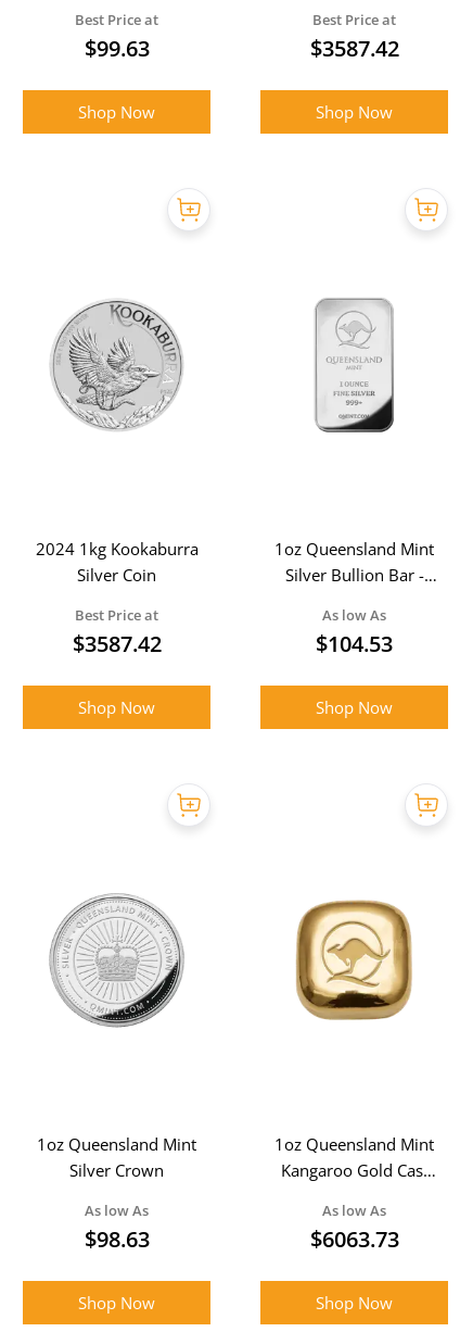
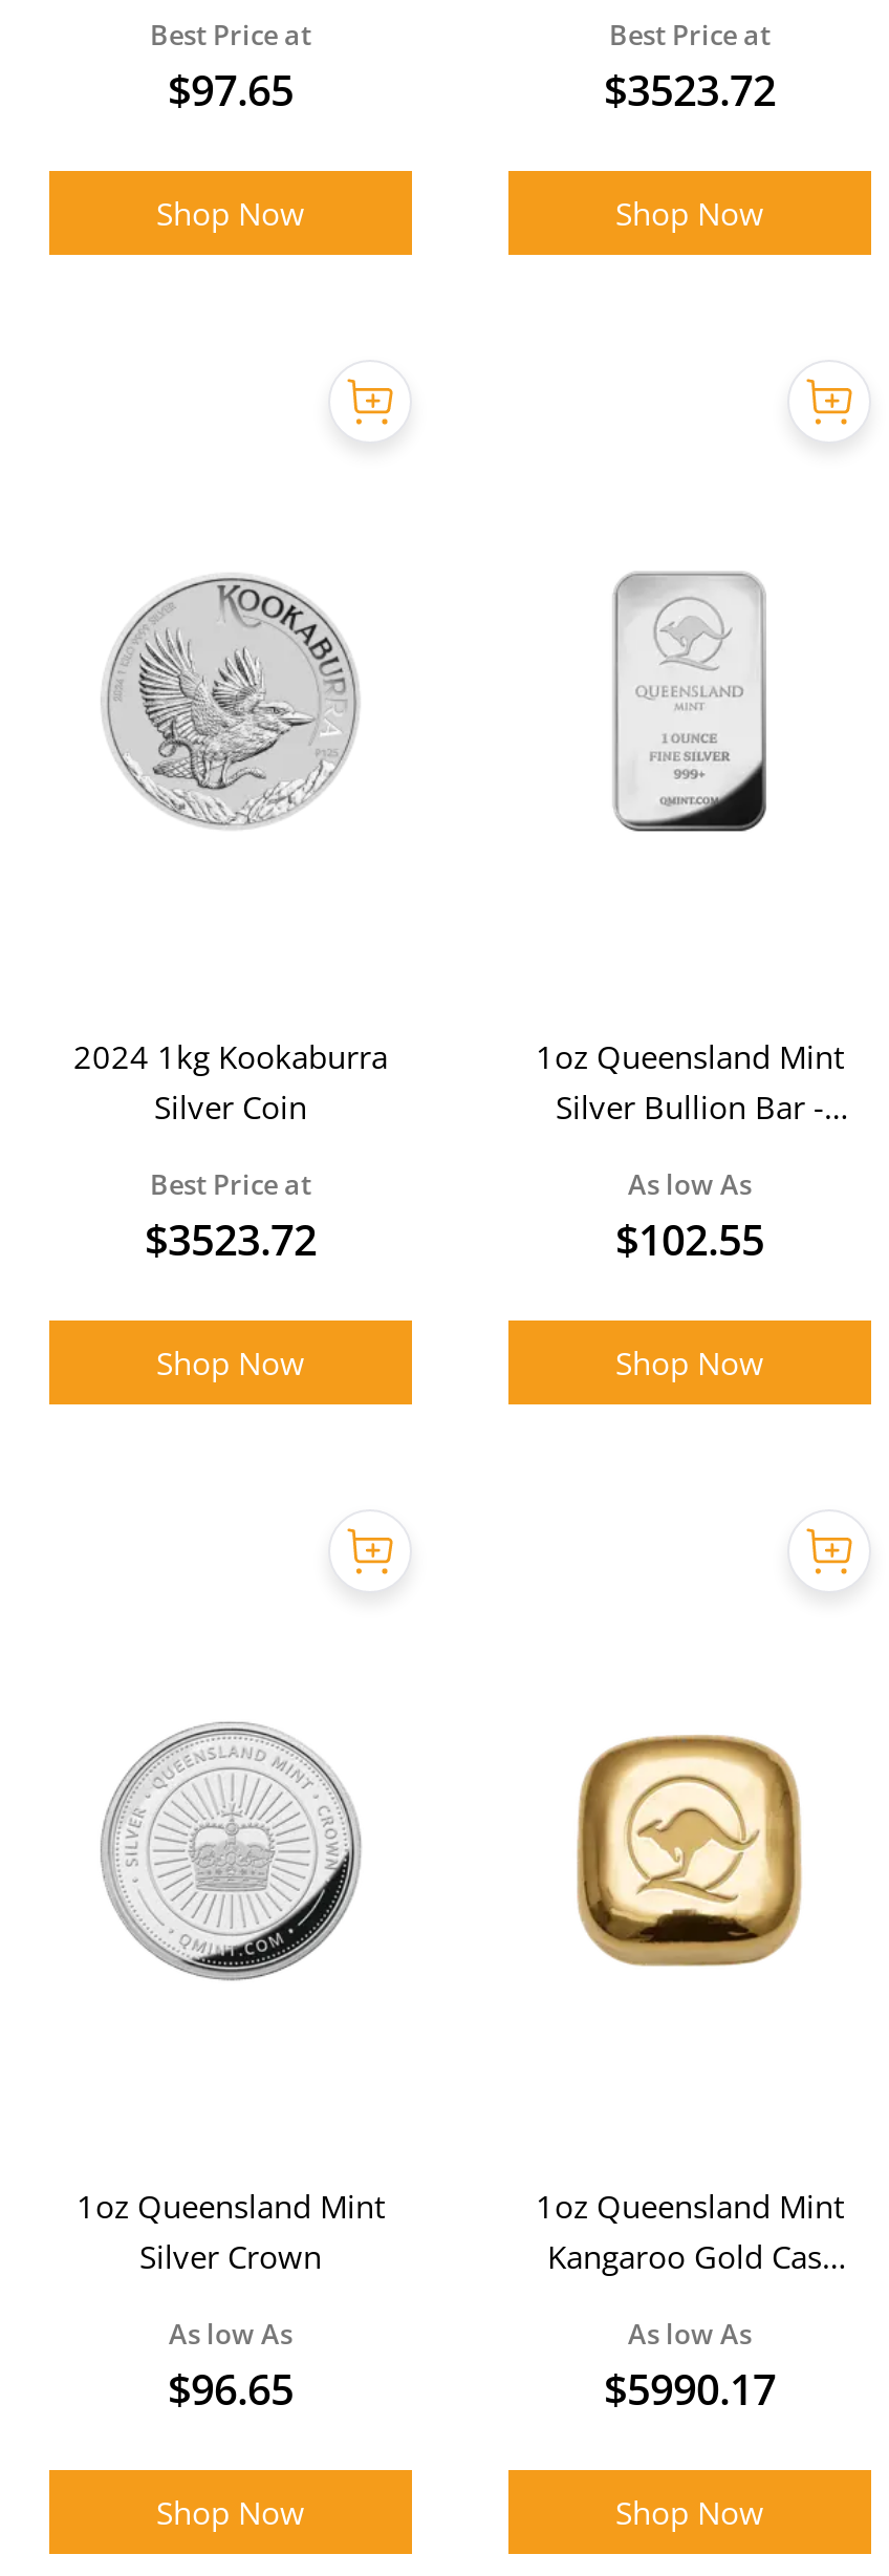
[84,34,149,63] $99.63 -> [168,62,294,119] $97.65
[310,34,399,63] $3587.42 -> [604,62,776,119] $3523.72
[72,629,161,658] $3587.42 -> [145,1211,317,1268] $3523.72
[316,629,393,658] $104.53 -> [615,1211,764,1268] $102.55
[84,1224,149,1254] $98.63 -> [168,2361,294,2418] $96.65
[310,1224,399,1254] $6063.73 -> [604,2361,776,2418] $5990.17

